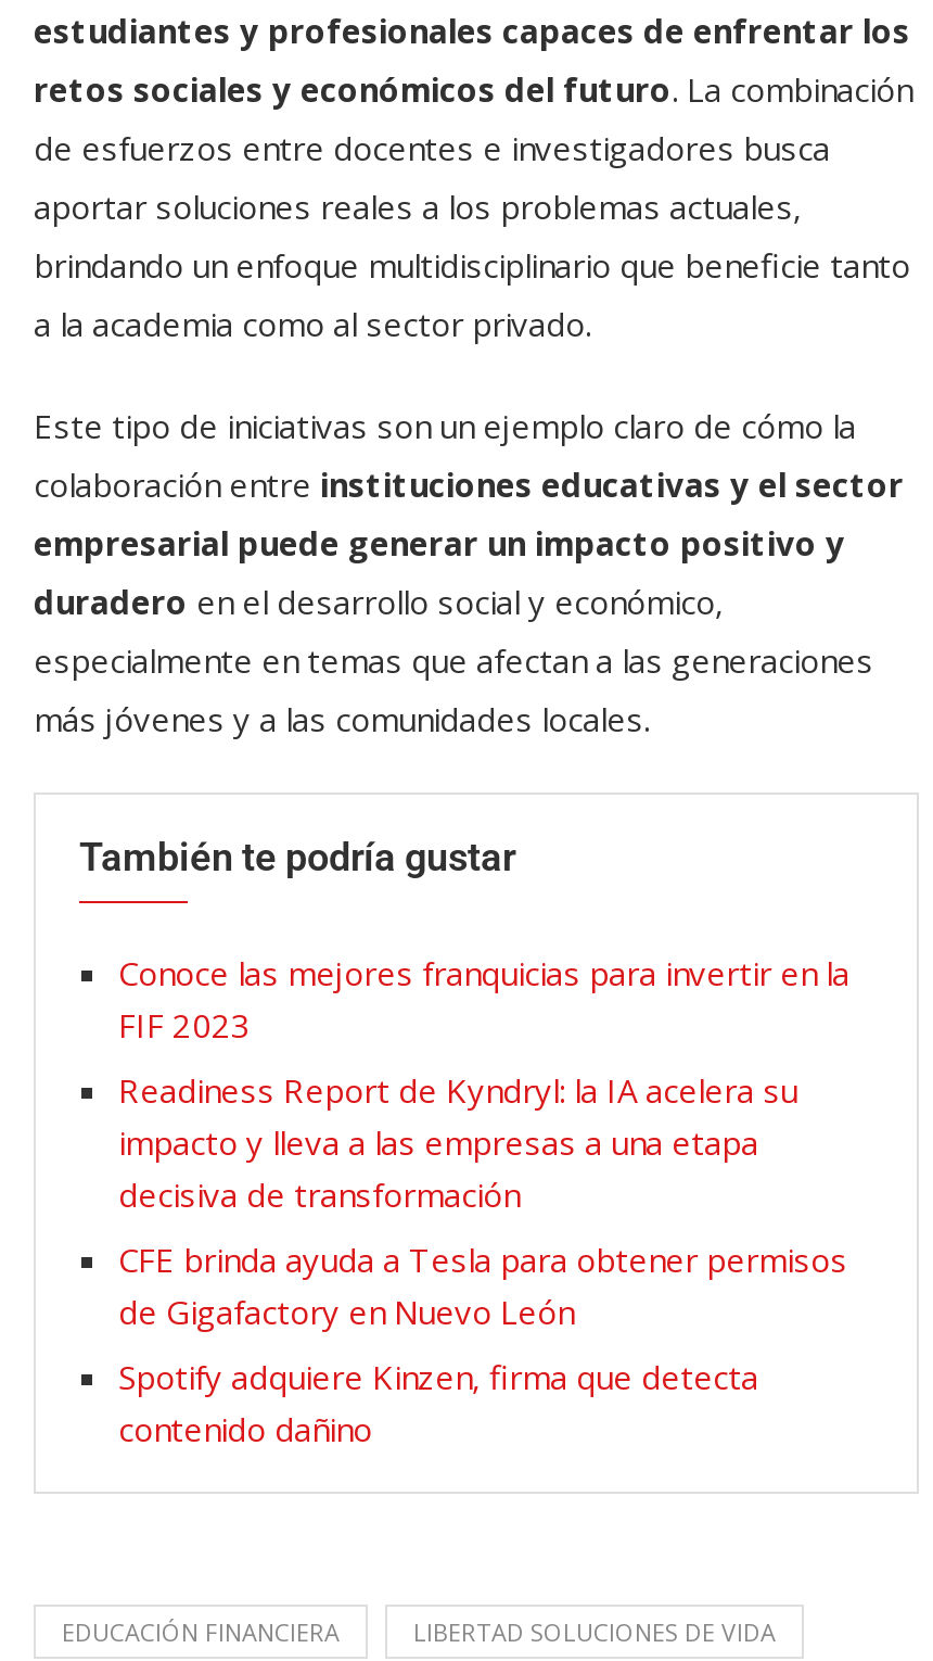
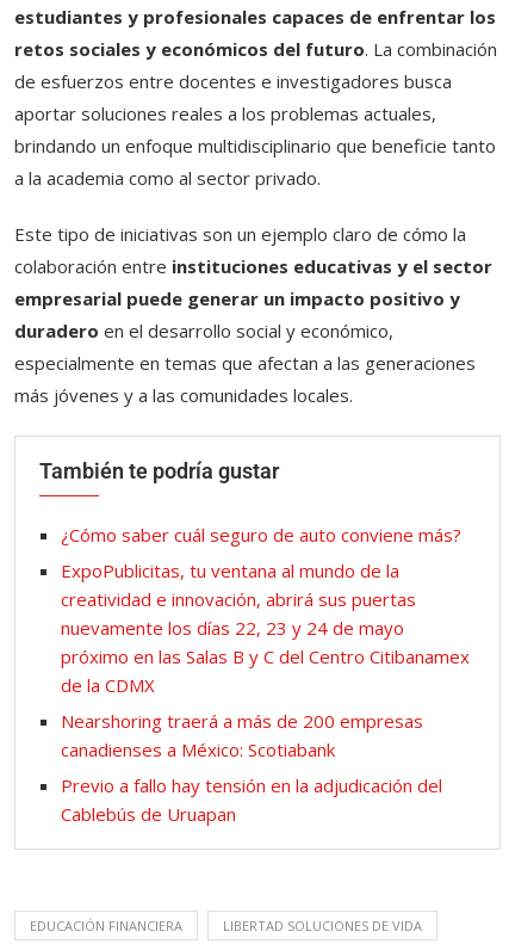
[118,950,849,1045] Conoce las mejores franquicias para invertir en la | FIF 2023 -> [61,522,461,546] ¿Cómo saber cuál seguro de auto conviene más?
[118,1067,797,1215] Readiness Report de Kyndryl: la IA acelera su | impacto y lleva a las empresas a una etapa | decisiva de transformación -> [61,558,470,696] ExpoPublicitas, tu ventana al mundo de la | creatividad e innovación, abrirá sus puertas | nuevamente los días 22, 23 y 24 de mayo | próximo en las Salas B y C del Centro Citibanamex | de la CDMX
[118,1237,847,1332] CFE brinda ayuda a Tesla para obtener permisos | de Gigafactory en Nuevo León -> [61,708,423,761] Nearshoring traerá a más de 200 empresas | canadienses a México: Scotiabank
[118,1354,758,1449] Spotify adquiere Kinzen, firma que detecta | contenido dañino -> [61,773,442,825] Previo a fallo hay tensión en la adjudicación del | Cablebús de Uruapan

